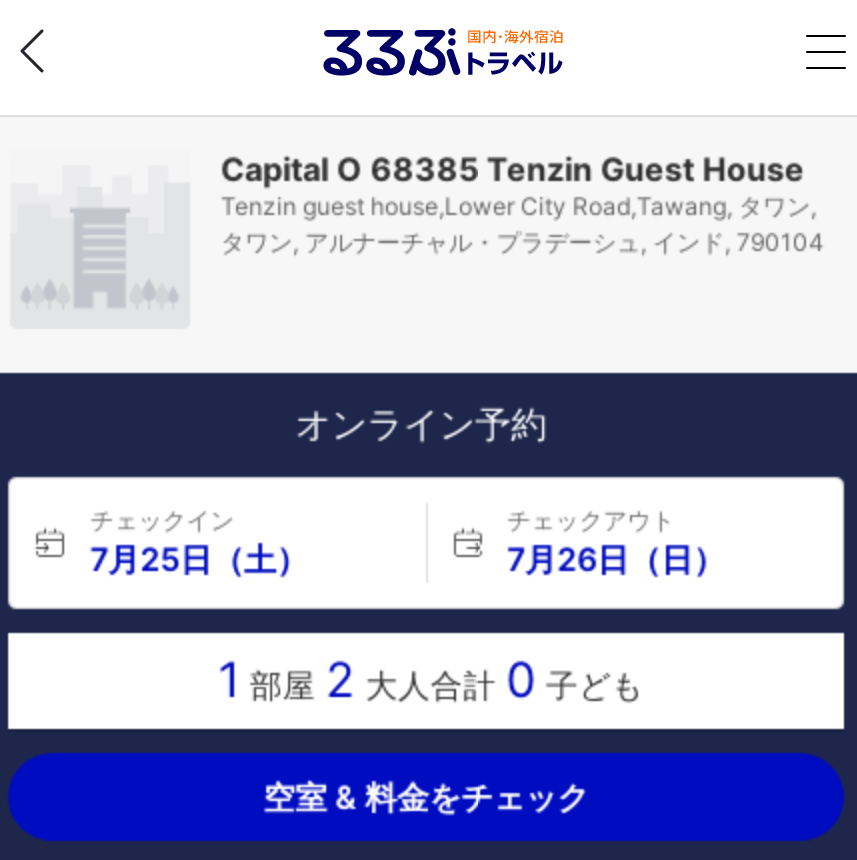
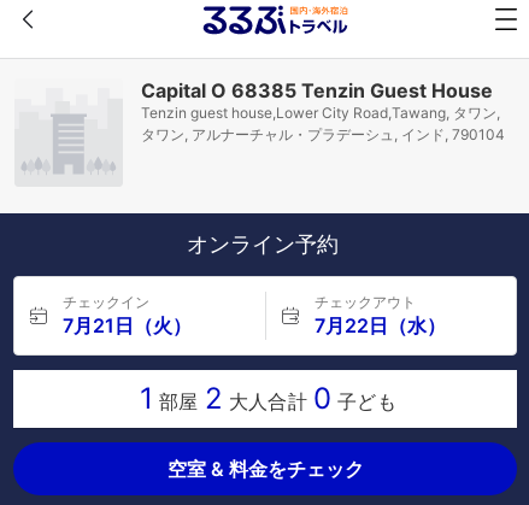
[90,539,308,579] 7月25日（土） -> [63,313,192,337] 7月21日（火）
[507,539,725,579] 7月26日（日） -> [314,313,445,337] 7月22日（水）

